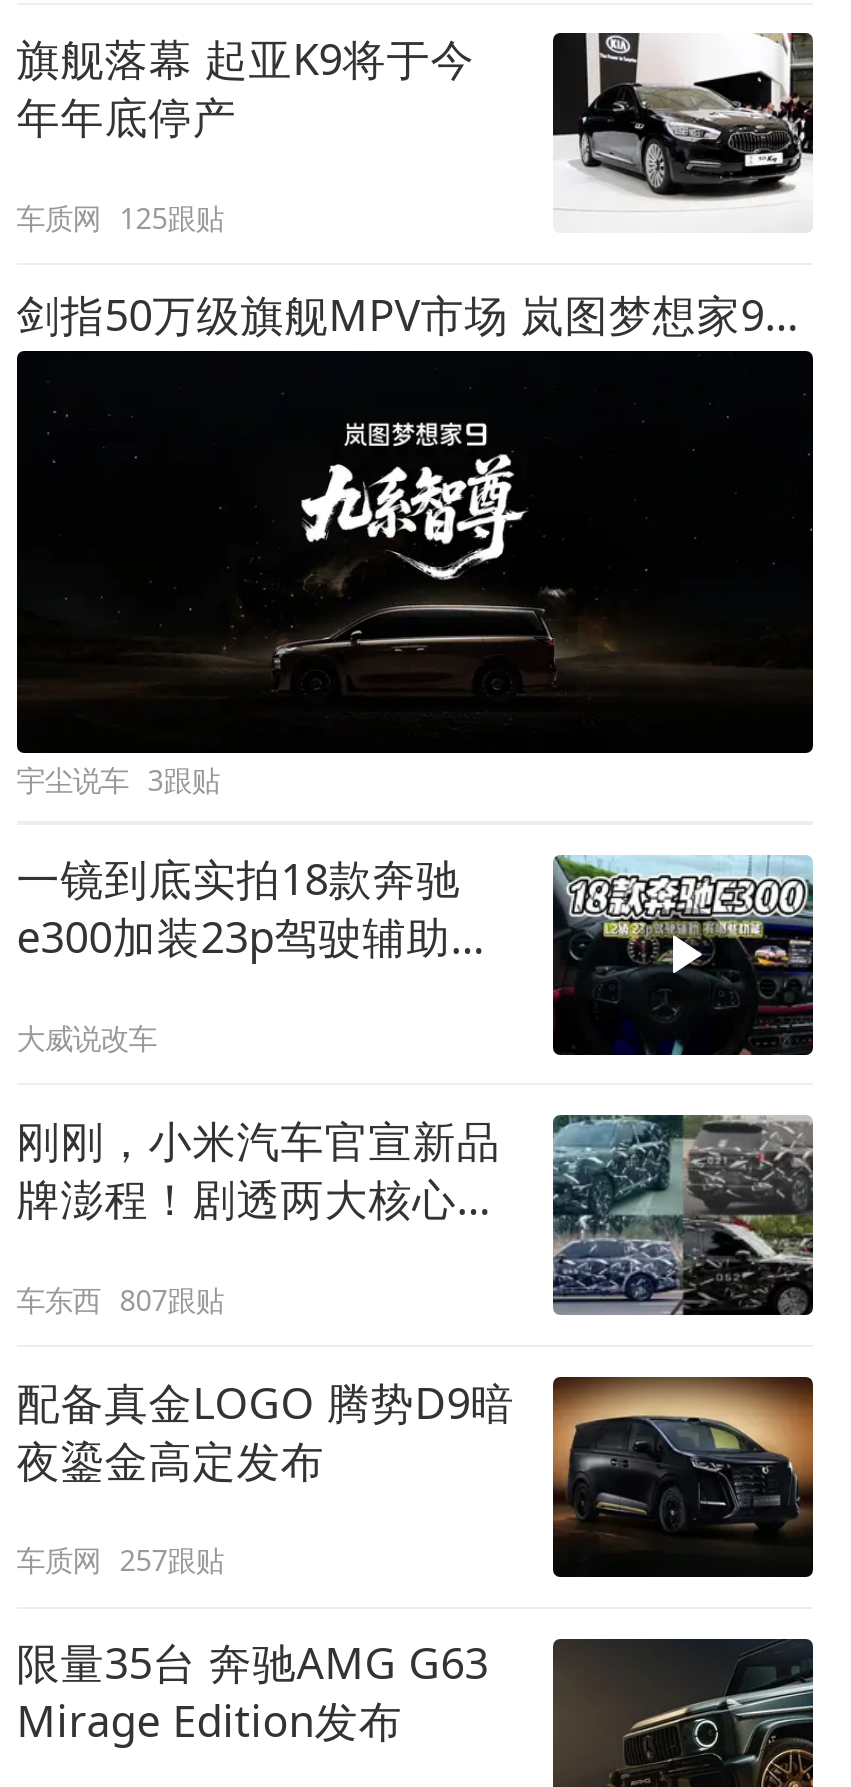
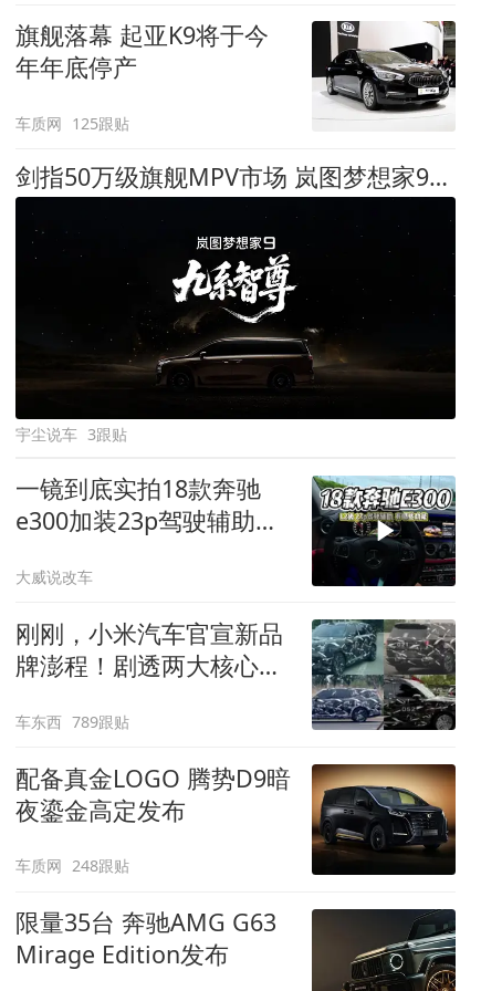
[16,1280,224,1318] 车东西 807跟贴 -> [15,711,130,732] 车东西 789跟贴
[16,1541,224,1579] 车质网 257跟贴 -> [15,855,130,876] 车质网 248跟贴

